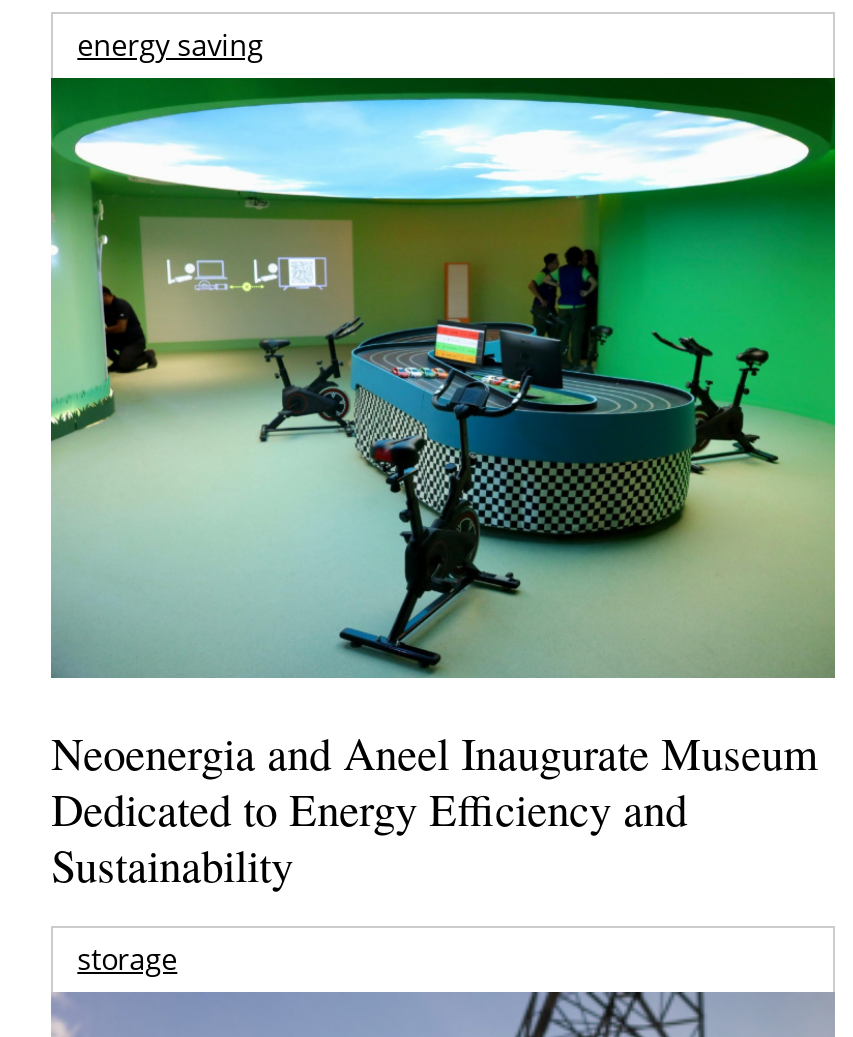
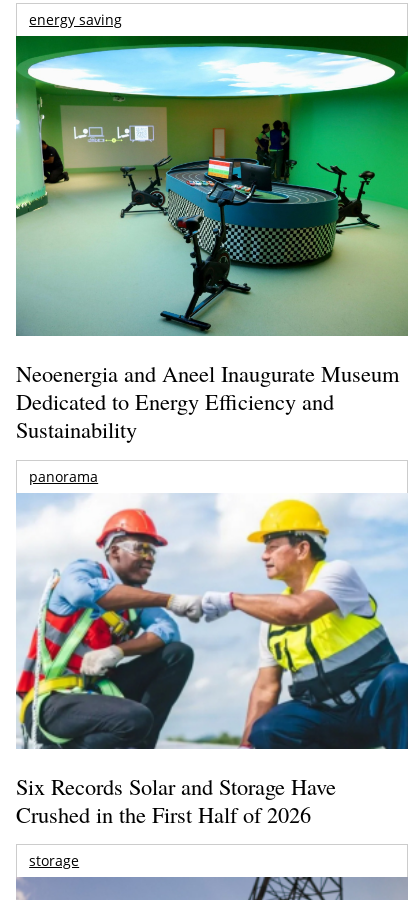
none -> [16,492,408,829] [image] | Six Records Solar and Storage Have | Crushed in the First Half of 2026
none -> [29,466,98,485] panorama

